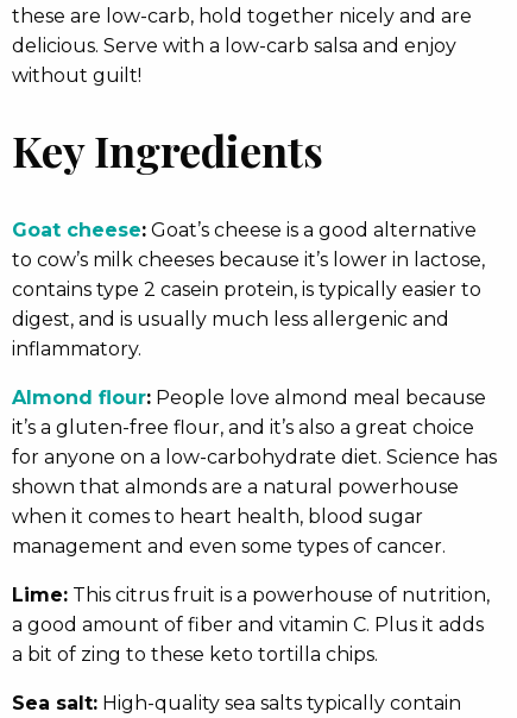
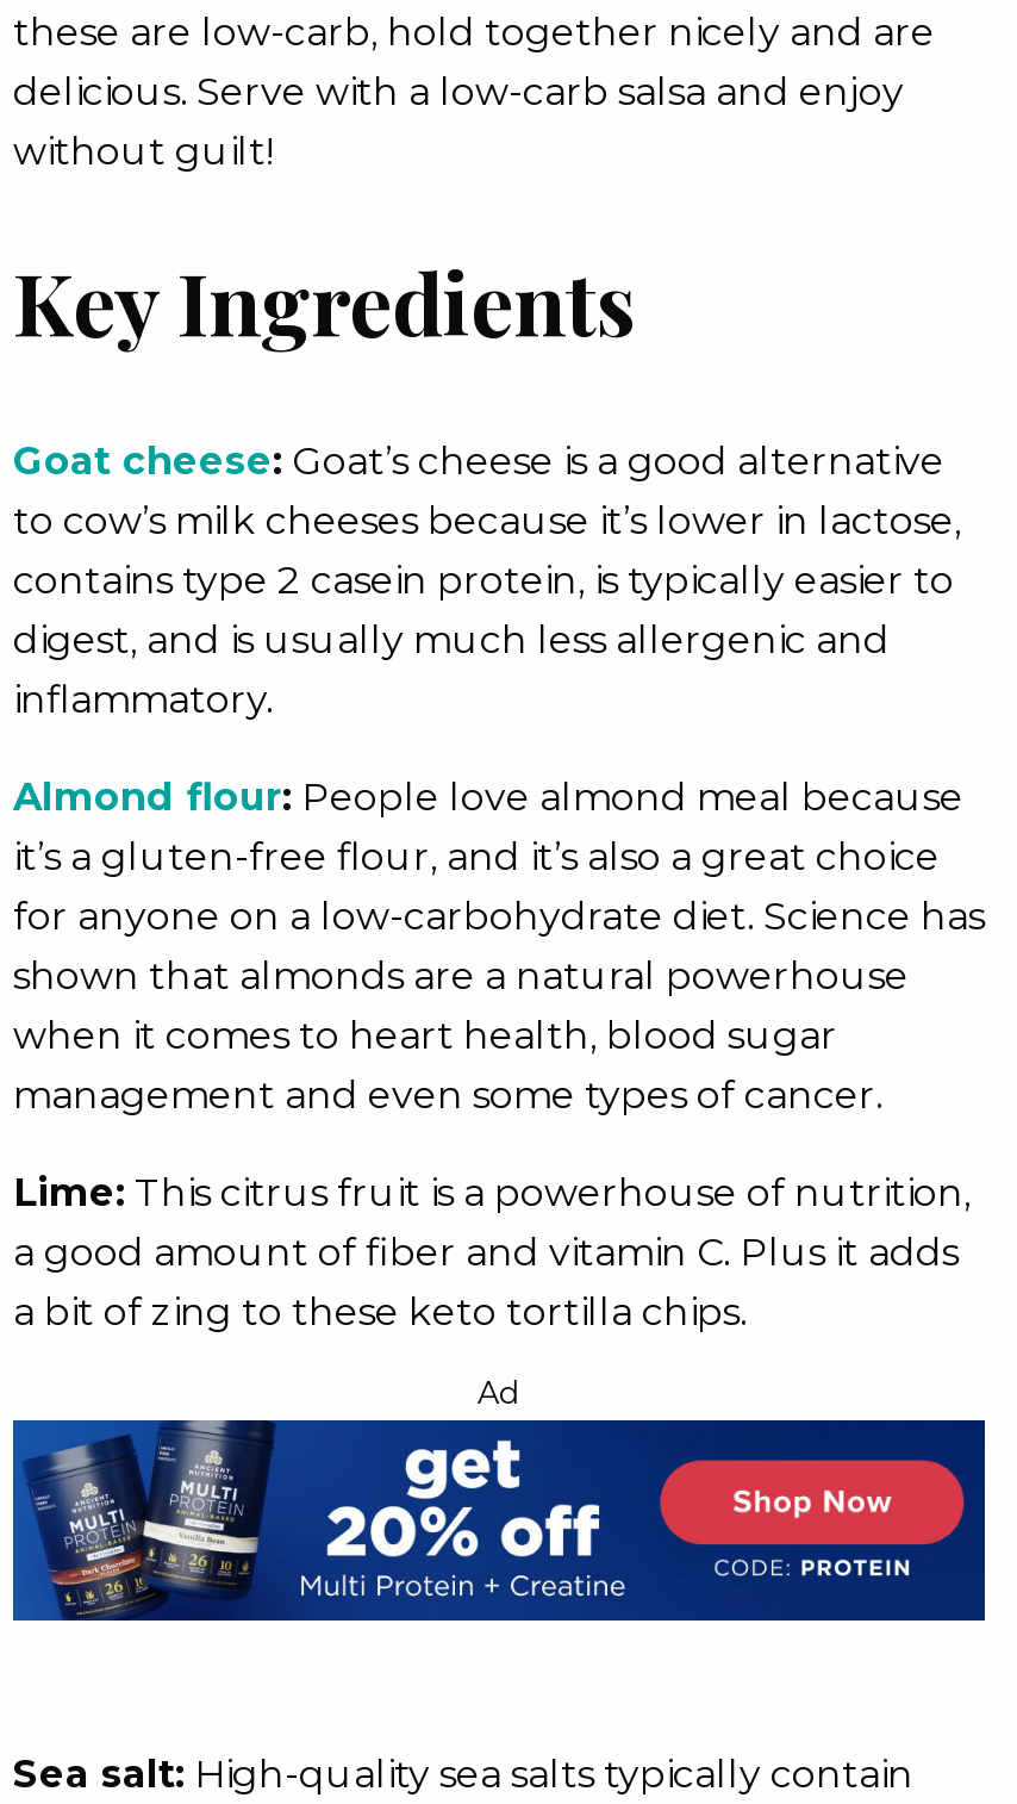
none -> [11,1418,987,1623] [image]
none -> [478,1375,520,1411] Ad

